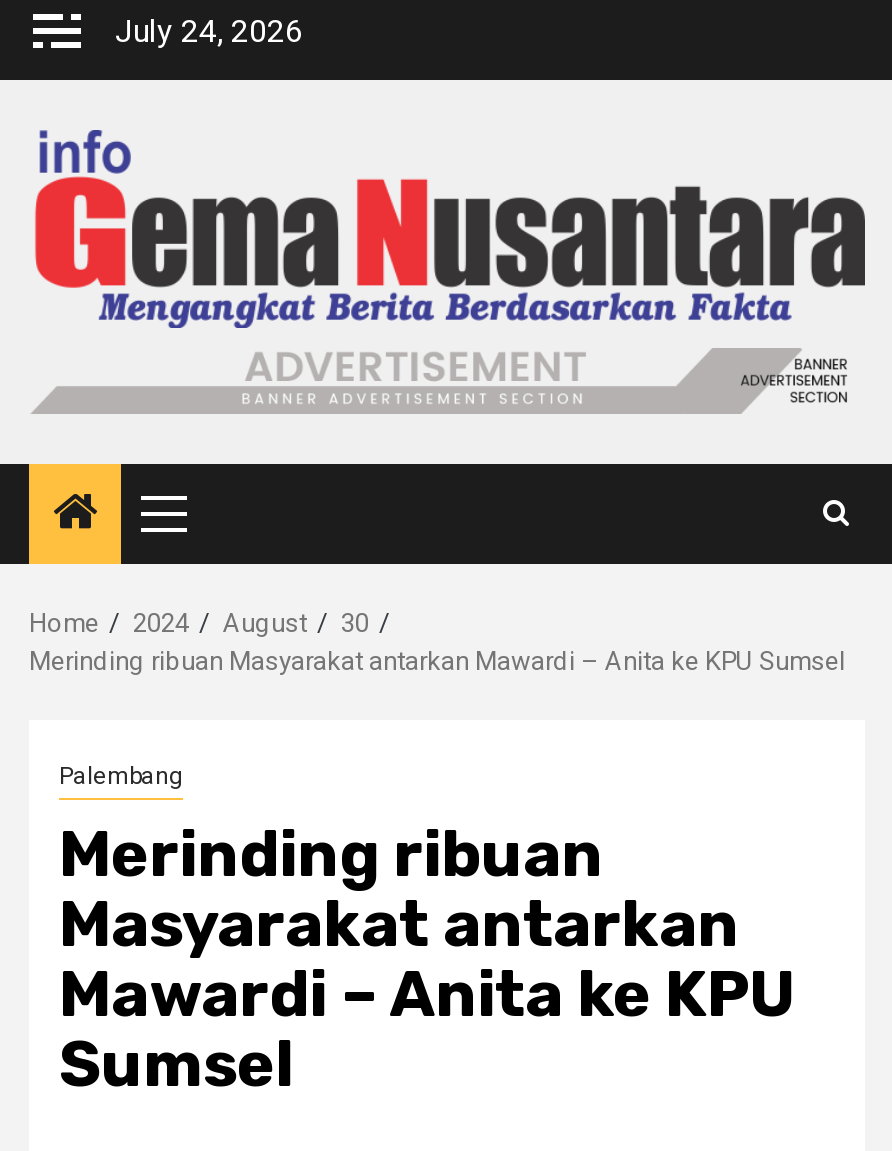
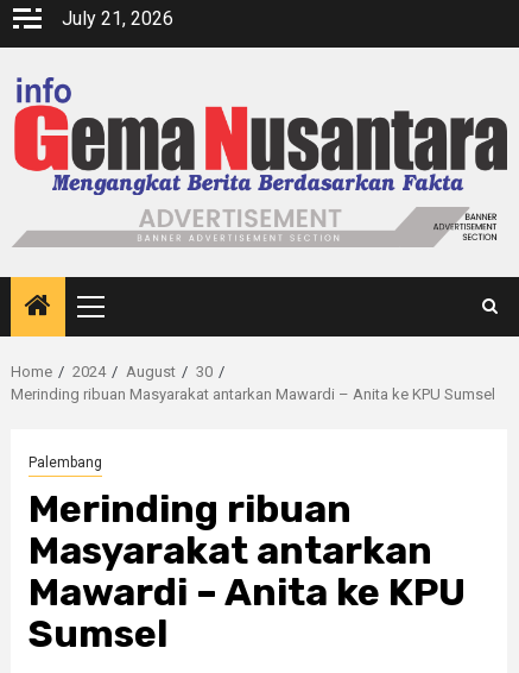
[115,12,303,50] July 24, 2026 -> [62,7,173,30] July 21, 2026

